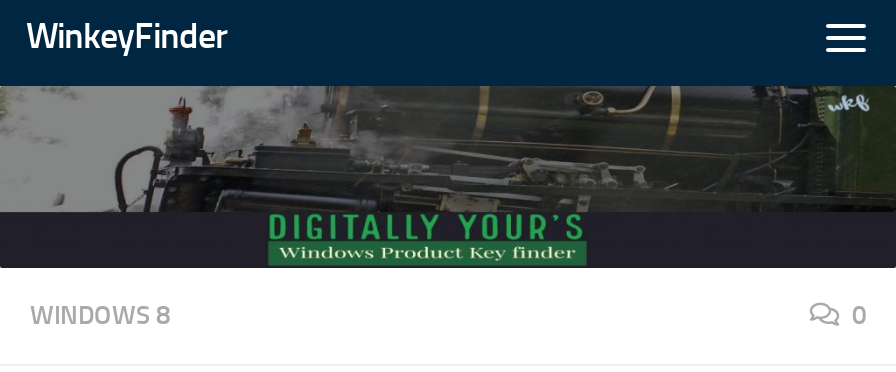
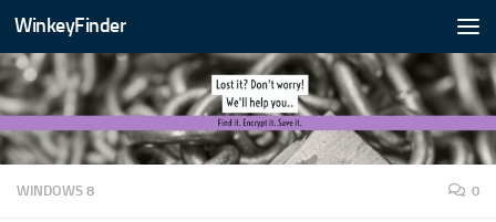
[6,86,890,270] [image] -> [3,52,493,165] [image]

